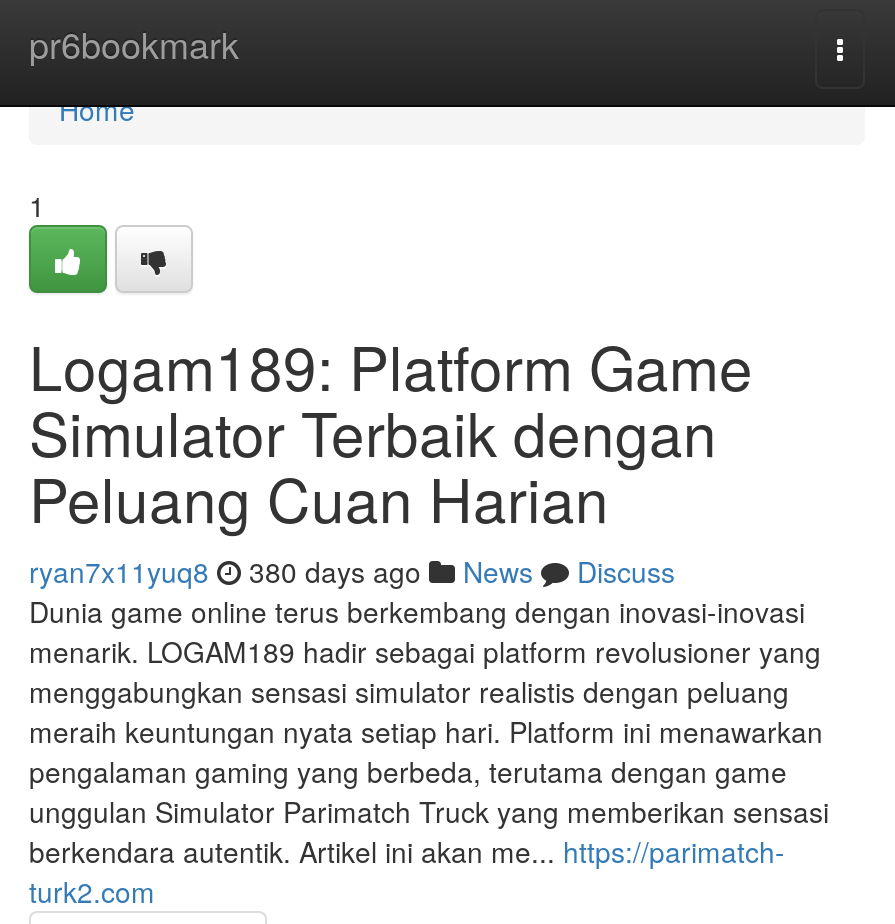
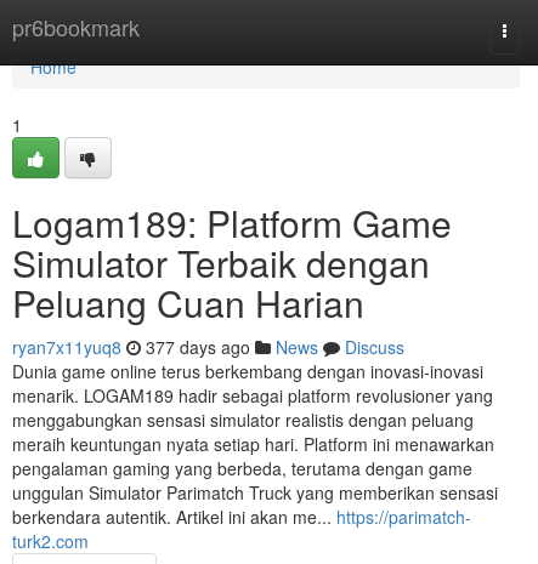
[29,551,675,591] ryan7x11yuq8 380 days ago News Discuss -> [12,335,404,359] ryan7x11yuq8 377 days ago News Discuss

